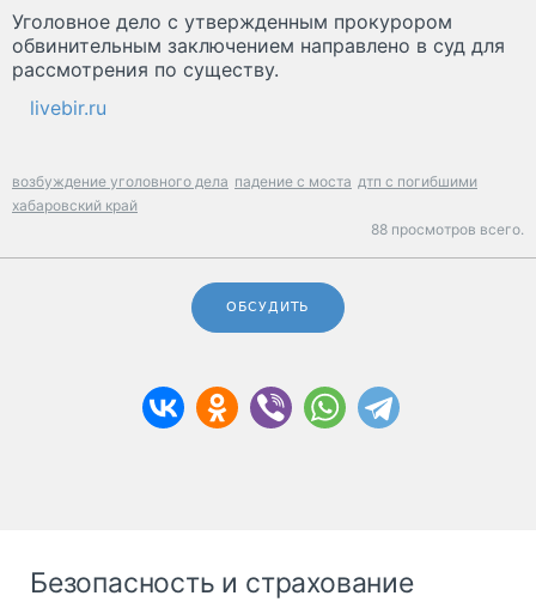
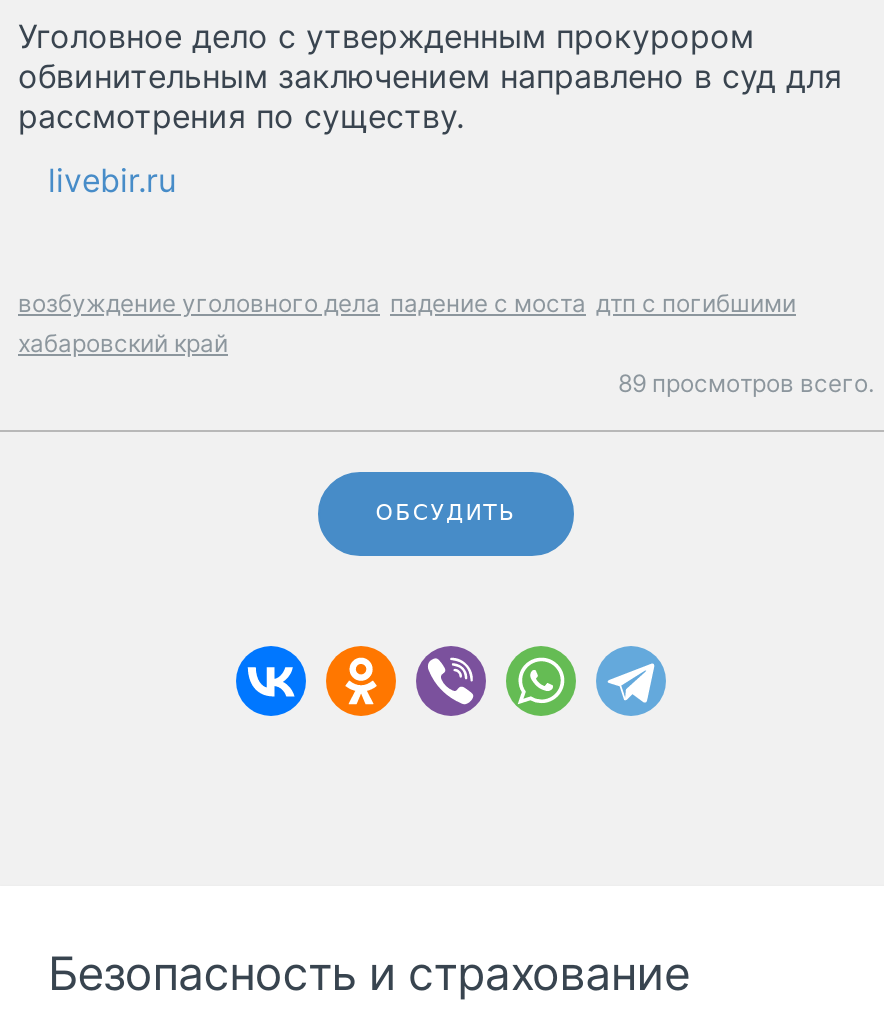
[371,220,524,238] 88 просмотров всего. -> [618,368,874,398] 89 просмотров всего.

